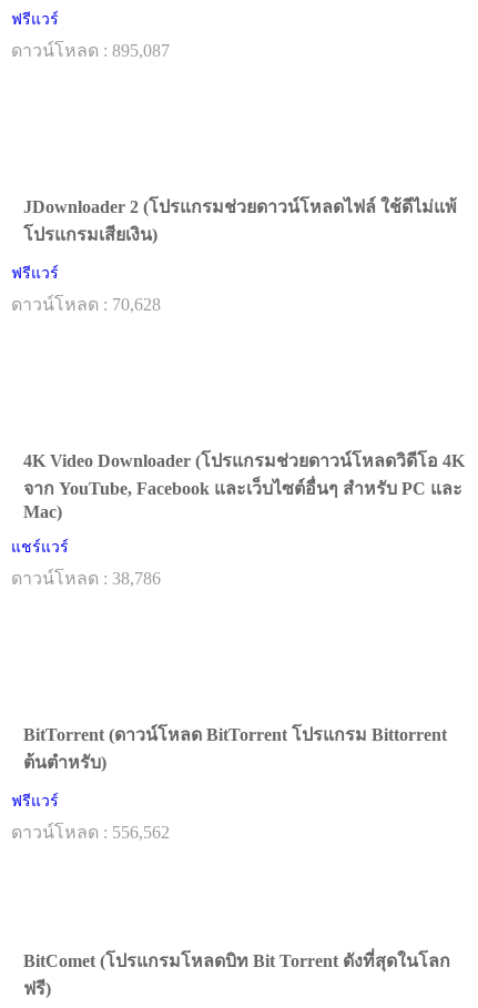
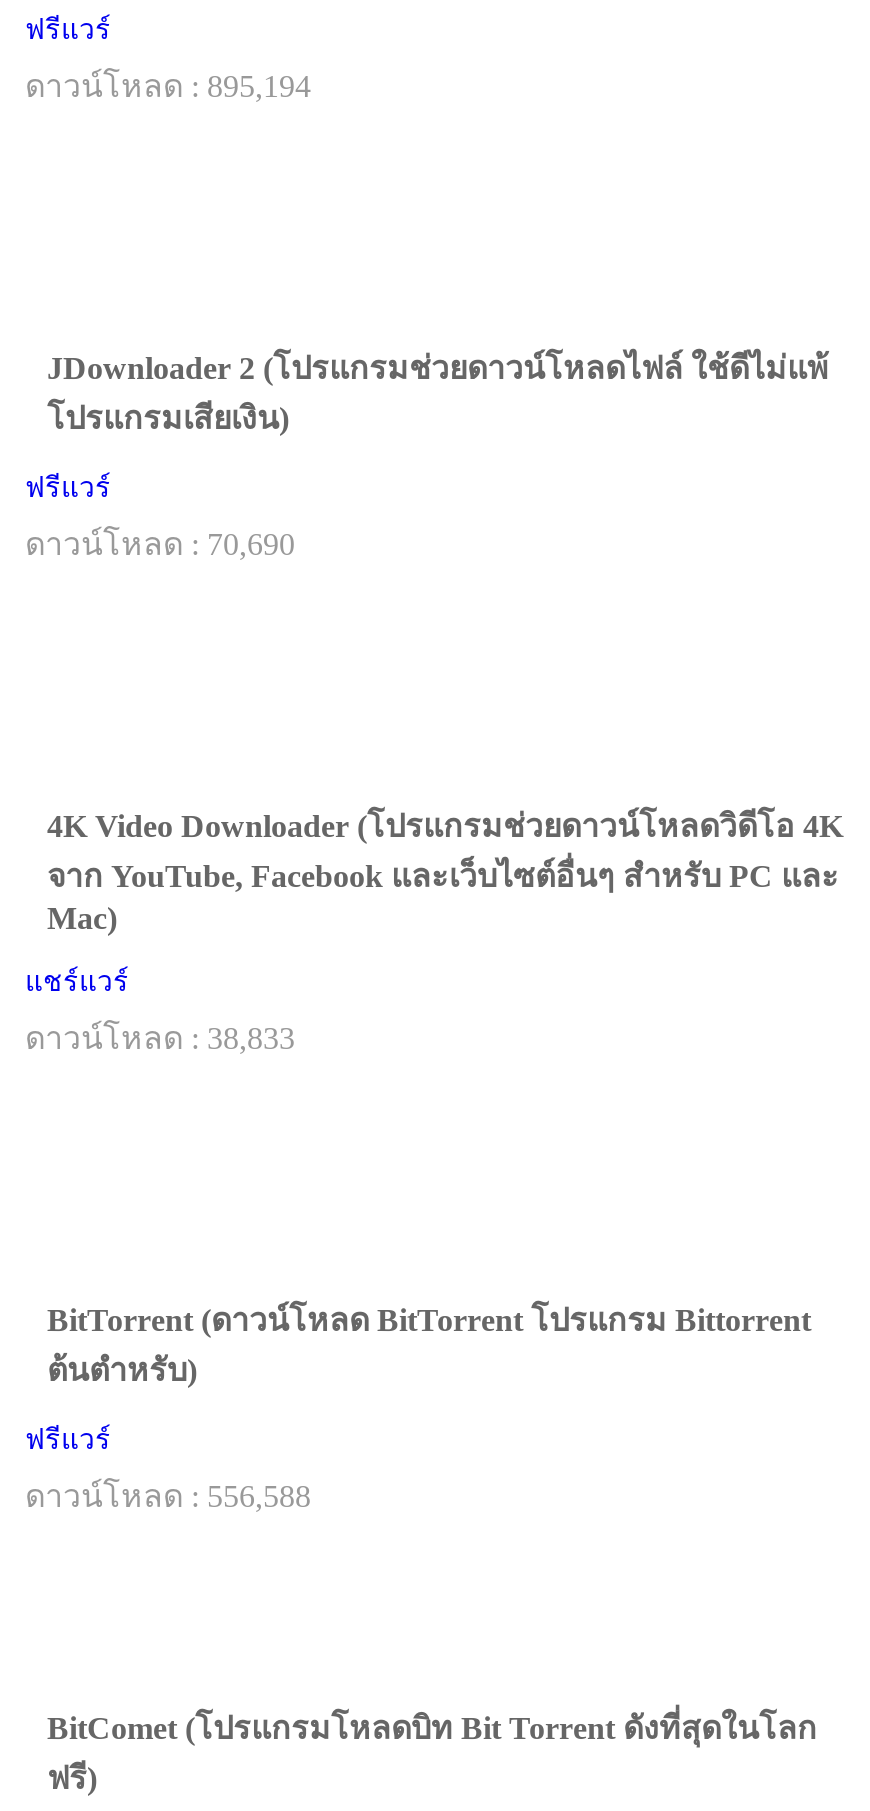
[11,41,170,60] ดาวน์โหลด : 895,087 -> [25,69,311,103] ดาวน์โหลด : 895,194
[11,295,161,314] ดาวน์โหลด : 70,628 -> [25,527,295,561] ดาวน์โหลด : 70,690
[11,569,161,588] ดาวน์โหลด : 38,786 -> [25,1021,295,1055] ดาวน์โหลด : 38,833
[11,823,170,842] ดาวน์โหลด : 556,562 -> [25,1479,311,1513] ดาวน์โหลด : 556,588

